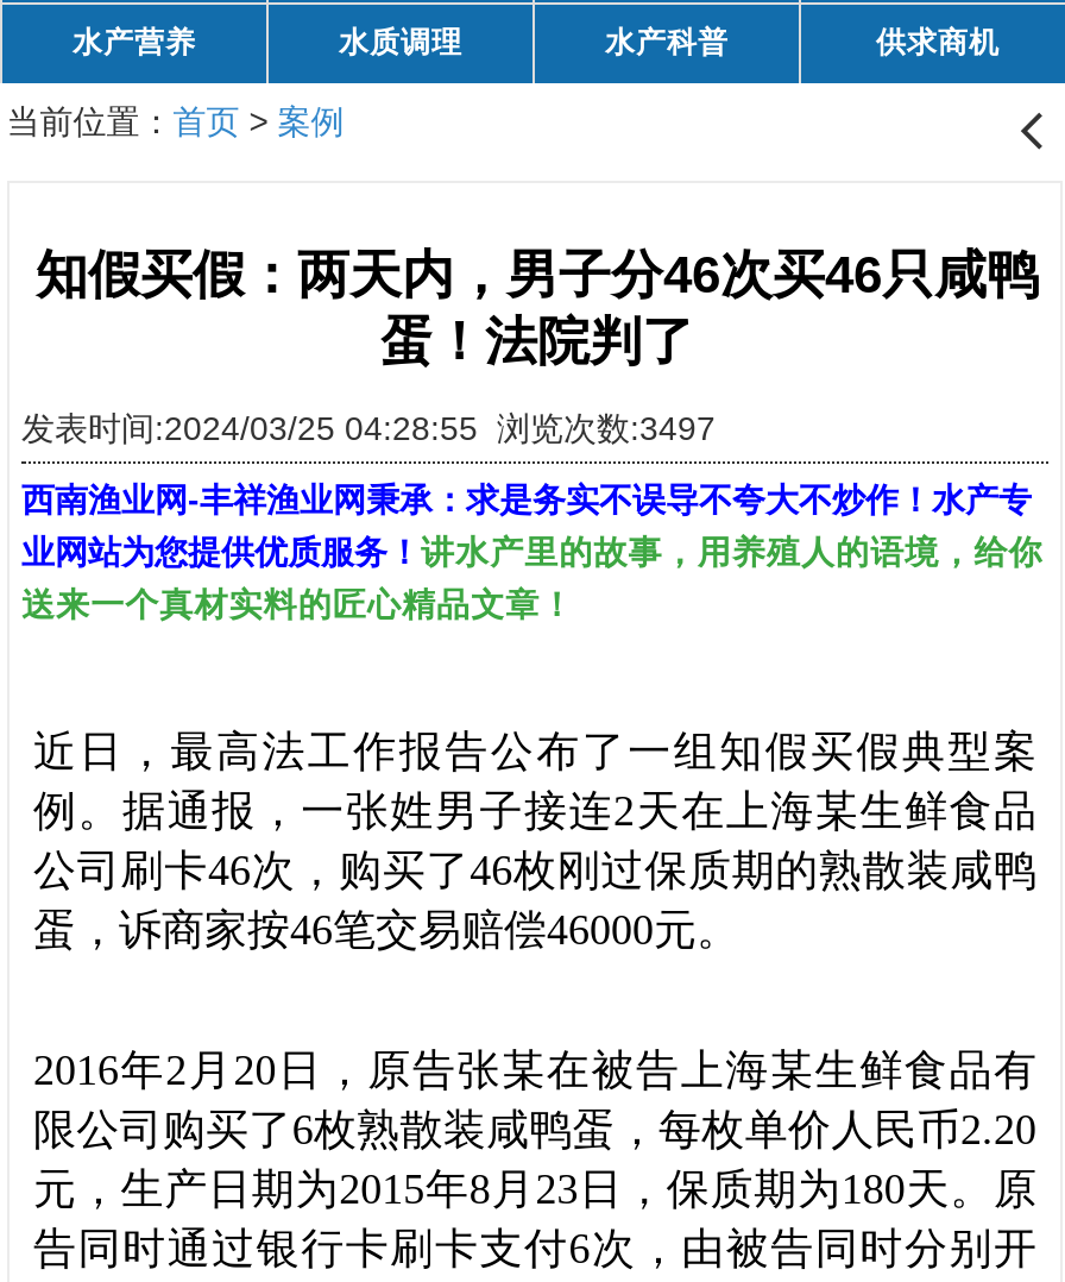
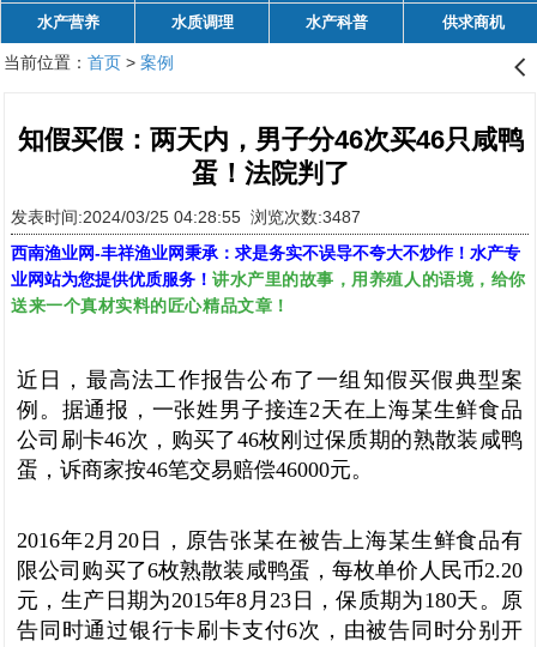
[21,409,735,447] 发表时间:2024/03/25 04:28:55 浏览次数:3497 -> [11,207,370,226] 发表时间:2024/03/25 04:28:55 浏览次数:3487

